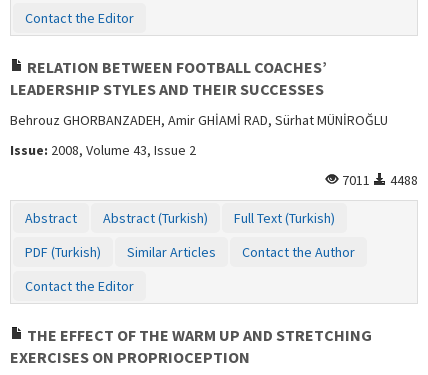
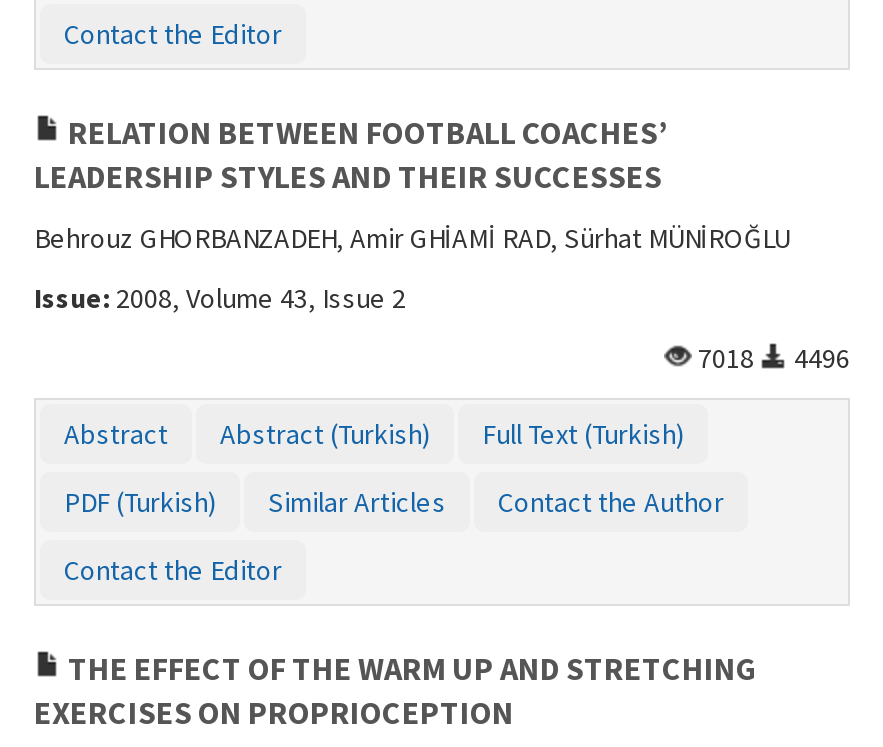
[339,171,373,189] 7011 -> [692,340,760,376] 7018
[387,171,418,189] 4488 -> [788,340,850,376] 4496

